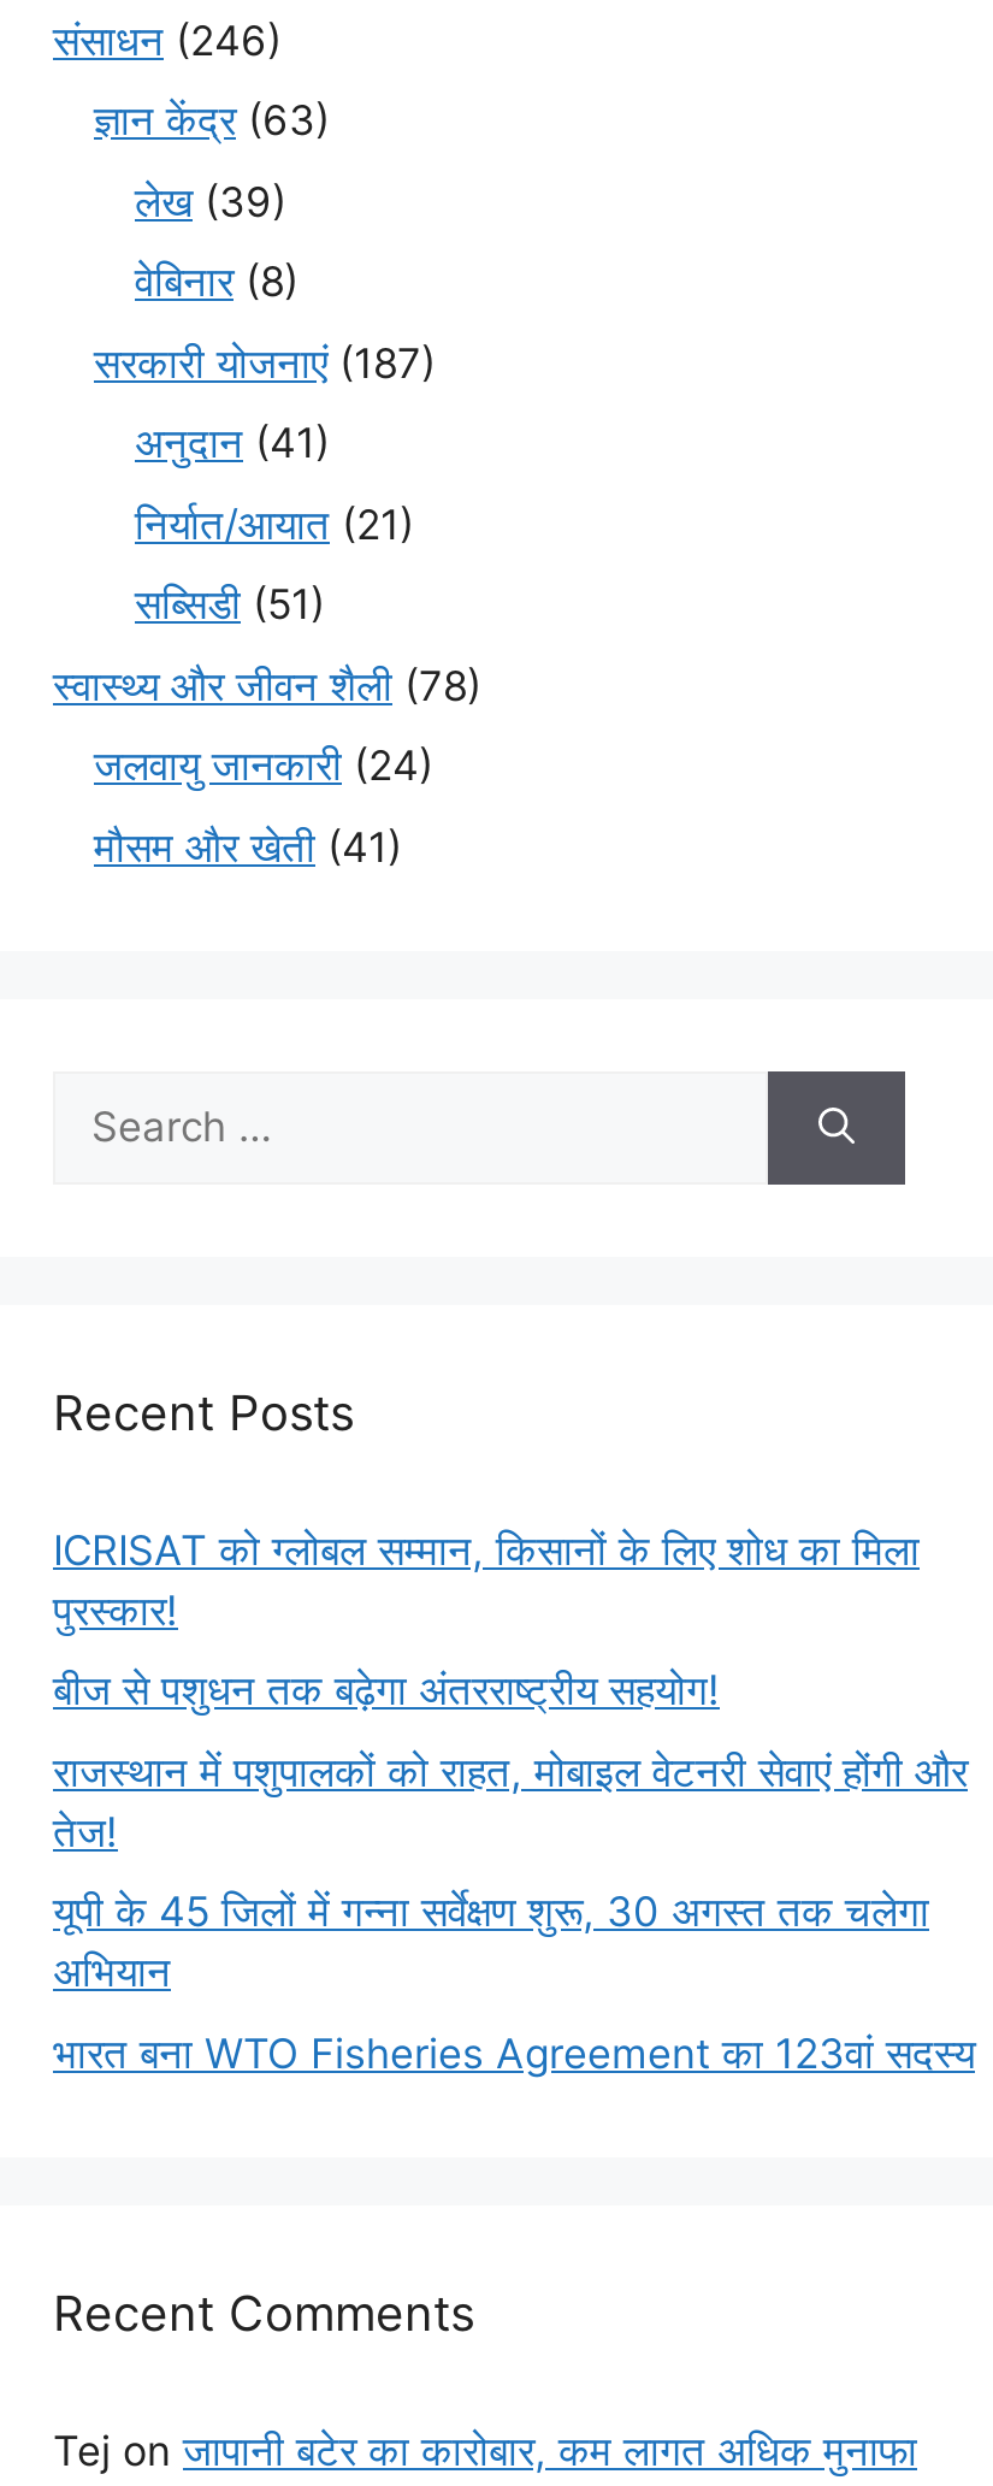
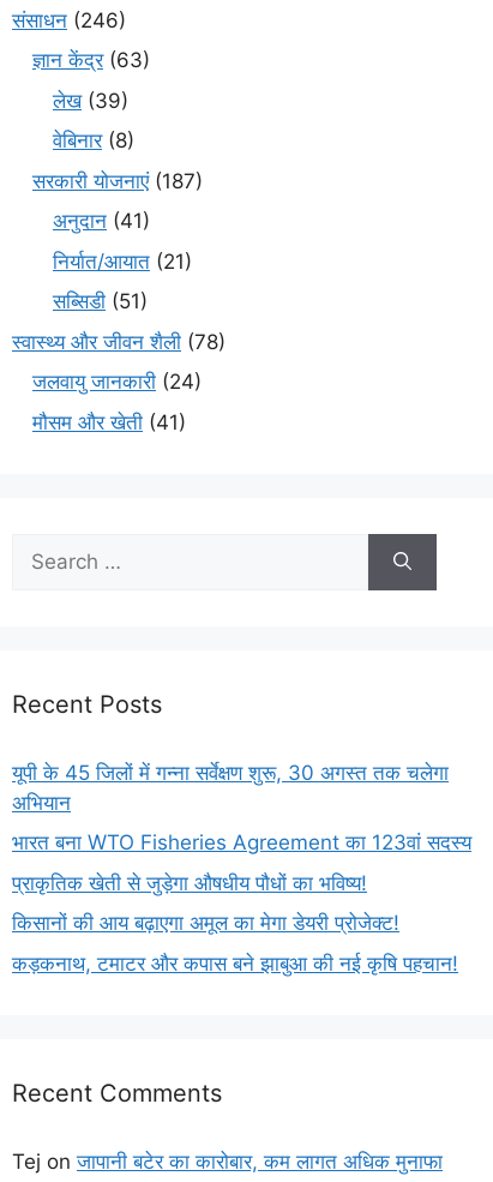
[53,1526,968,1856] ICRISAT को ग्लोबल सम्मान, किसानों के लिए शोध का मिला | पुरस्कार! | बीज से पशुधन तक बढ़ेगा अंतरराष्ट्रीय सहयोग! | राजस्थान में पशुपालकों को राहत, मोबाइल वेटनरी सेवाएं होंगी और | तेज! -> none
moved [53,1888,975,2077] -> [12,760,471,855]: यूपी के 45 जिलों में गन्ना सर्वेक्षण शुरू, 30 अगस्त तक चलेगा | अभियान | भारत बना WTO Fisheries Agreement का 123वां सदस्य
none -> [12,871,458,975] प्राकृतिक खेती से जुड़ेगा औषधीय पौधों का भविष्य! | किसानों की आय बढ़ाएगा अमूल का मेगा डेयरी प्रोजेक्ट! | कड़कनाथ, टमाटर और कपास बने झाबुआ की नई कृषि पहचान!

